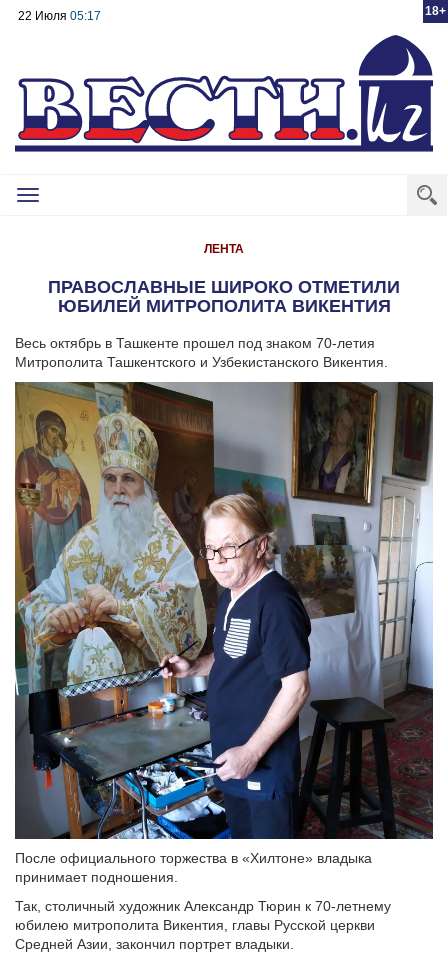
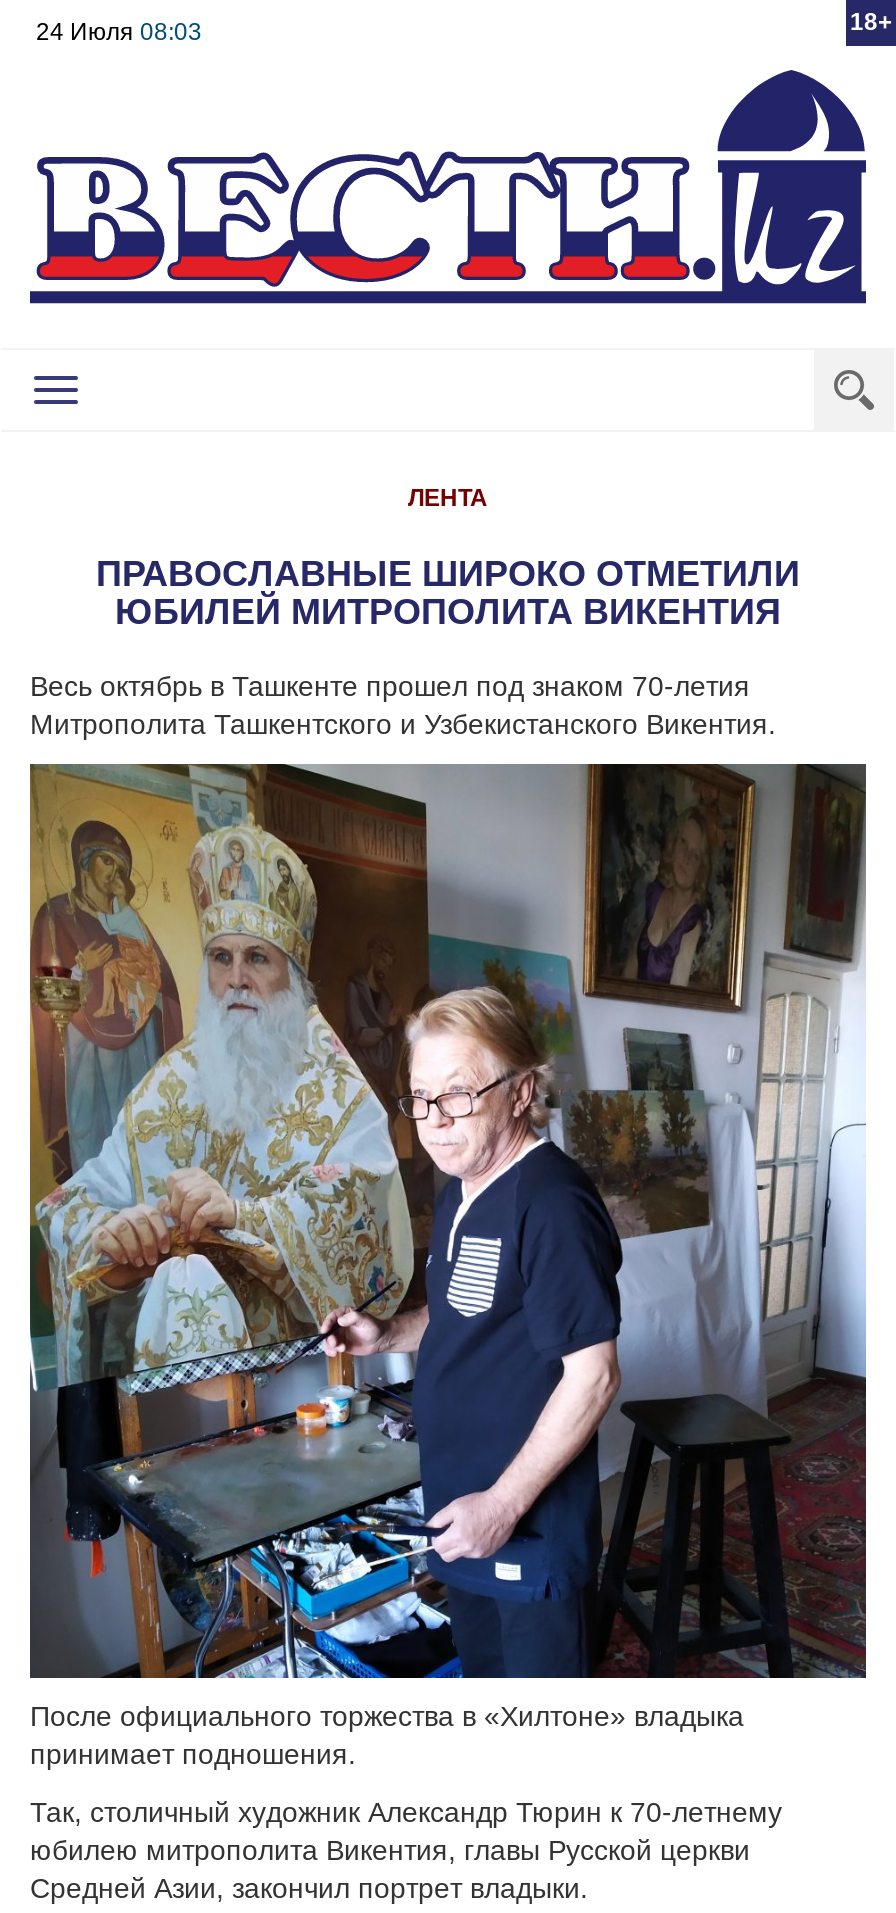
[18,9,101,23] 22 Июля 05:17 -> [36,18,202,46] 24 Июля 08:03

